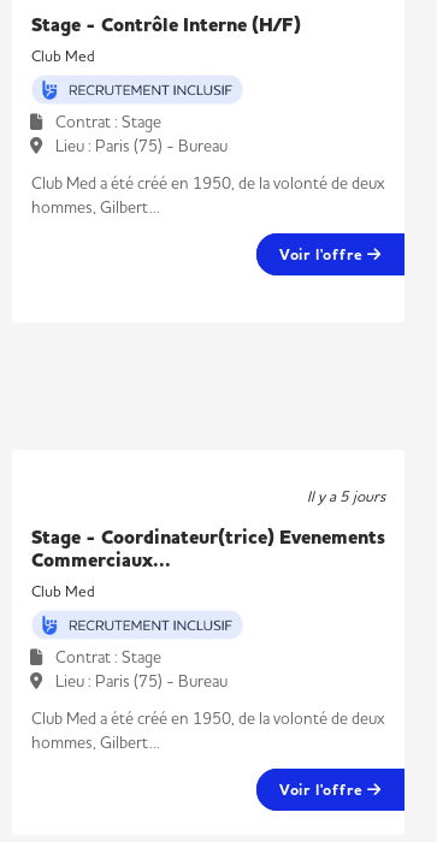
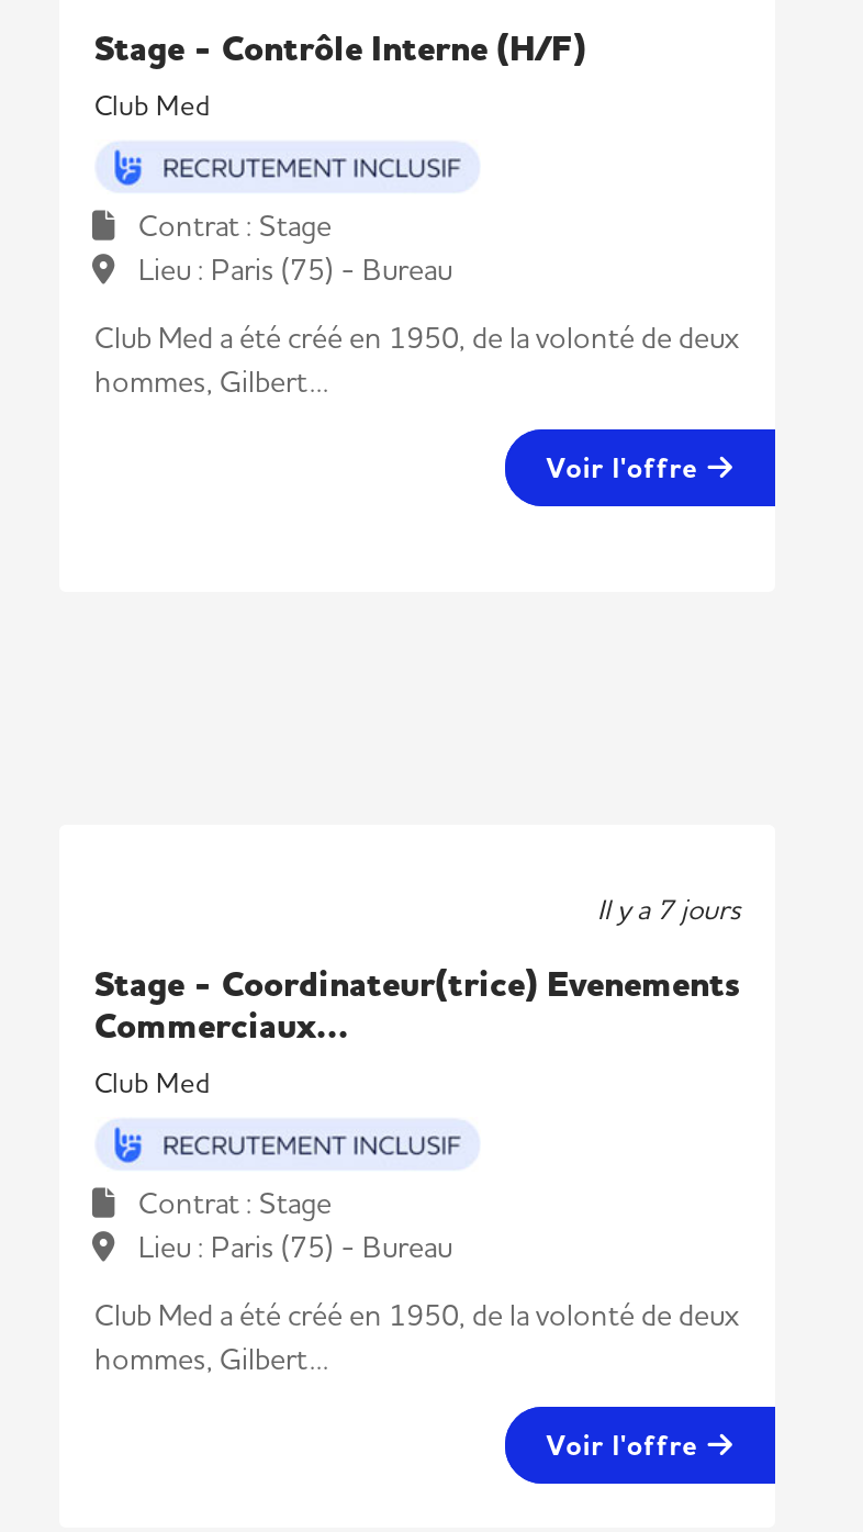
[307,486,385,505] Il y a 5 jours -> [597,891,740,926] Il y a 7 jours

